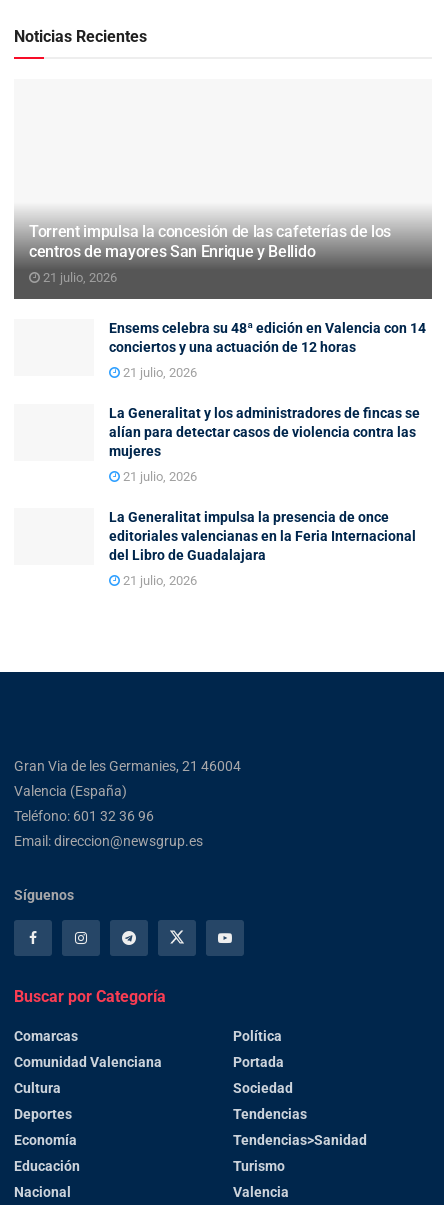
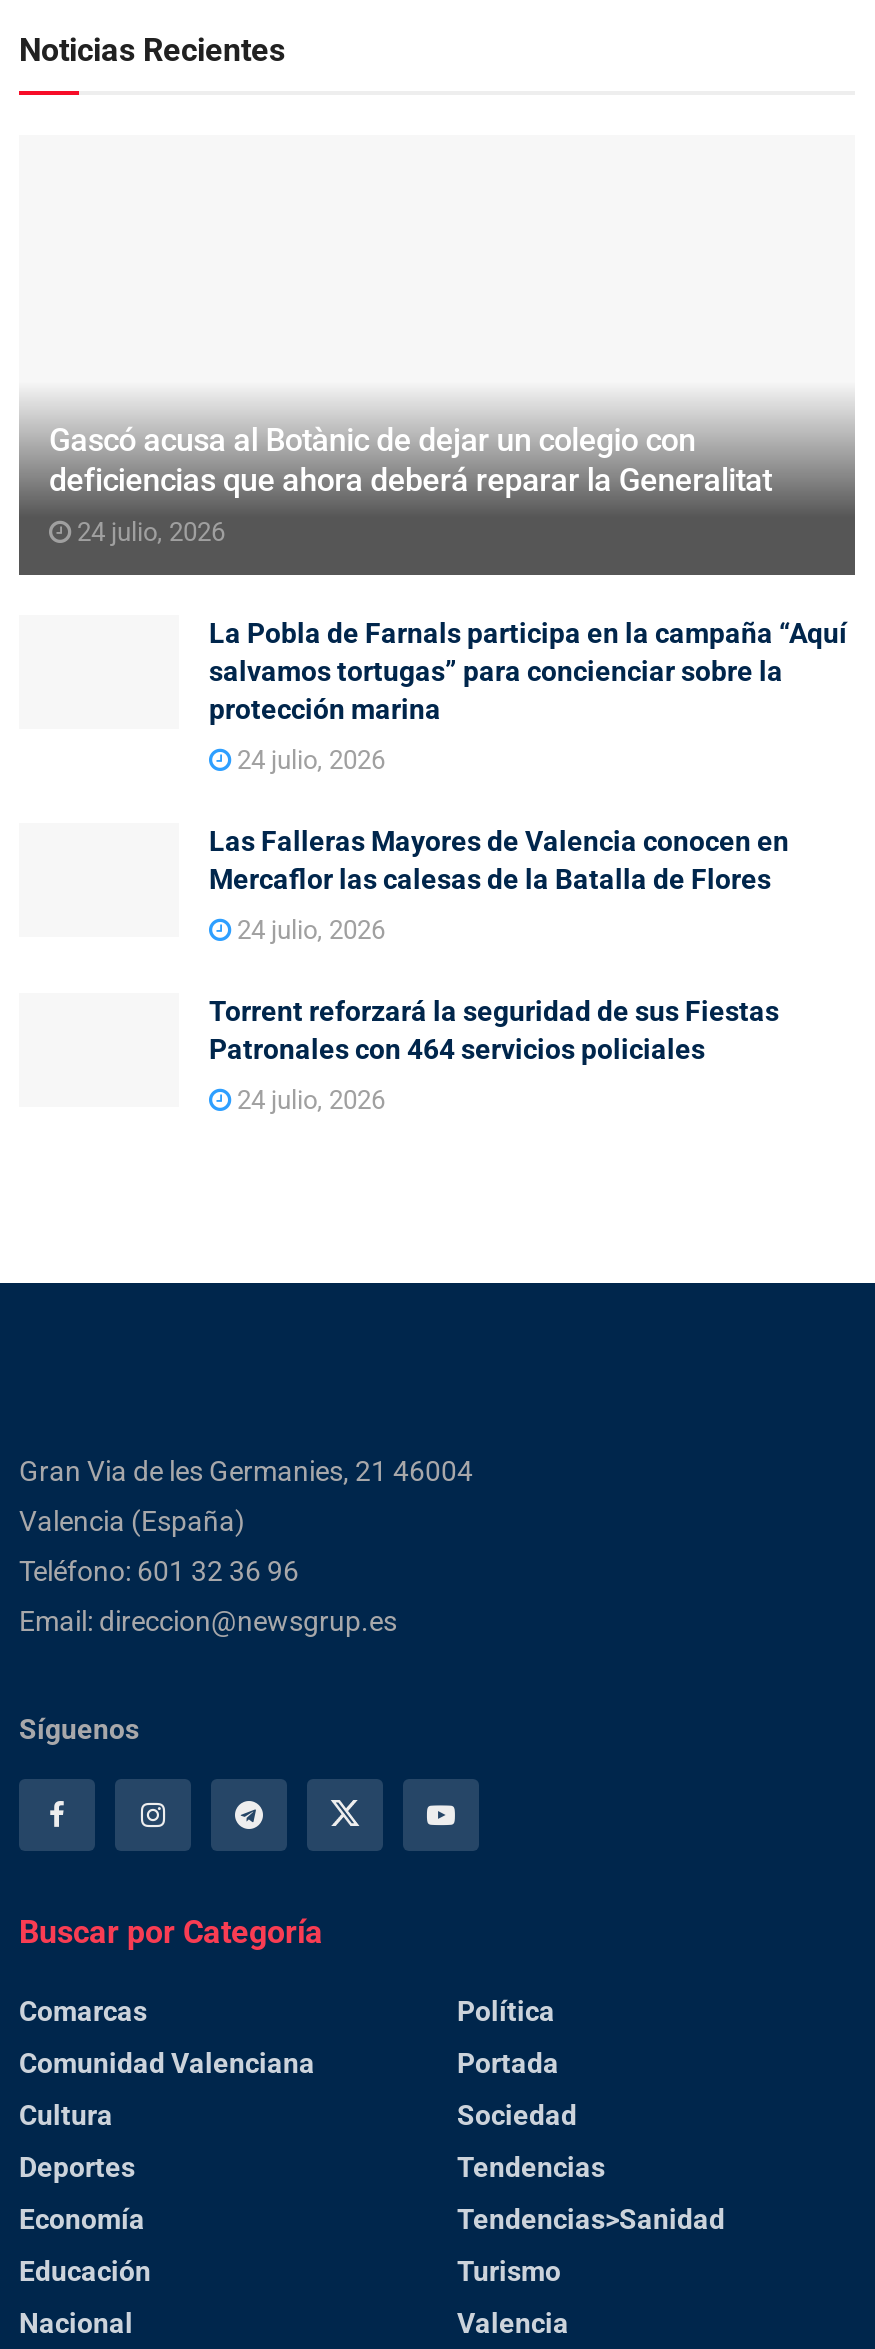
[29,222,391,261] Torrent impulsa la concesión de las cafeterías de los | centros de mayores San Enrique y Bellido -> [49,420,772,498] Gascó acusa al Botànic de dejar un colegio con | deficiencias que ahora deberá reparar la Generalitat
[40,270,117,285] 21 julio, 2026 -> [71,516,225,546] 24 julio, 2026
[109,320,426,355] Ensems celebra su 48ª edición en Valencia con 14 | conciertos y una actuación de 12 horas -> [209,616,847,724] La Pobla de Farnals participa en la campaña “Aquí | salvamos tortugas” para concienciar sobre la | protección marina
[120,365,197,380] 21 julio, 2026 -> [231,744,385,774] 24 julio, 2026
[109,405,420,459] La Generalitat y los administradores de fincas se | alían para detectar casos de violencia contra las | mujeres -> [209,824,789,894] Las Falleras Mayores de Valencia conocen en | Mercaflor las calesas de la Batalla de Flores
[120,469,197,484] 21 julio, 2026 -> [231,914,385,944] 24 julio, 2026
[109,509,416,563] La Generalitat impulsa la presencia de once | editoriales valencianas en la Feria Internacional | del Libro de Guadalajara -> [209,994,779,1064] Torrent reforzará la seguridad de sus Fiestas | Patronales con 464 servicios policiales
[120,573,197,588] 21 julio, 2026 -> [231,1084,385,1114] 24 julio, 2026

